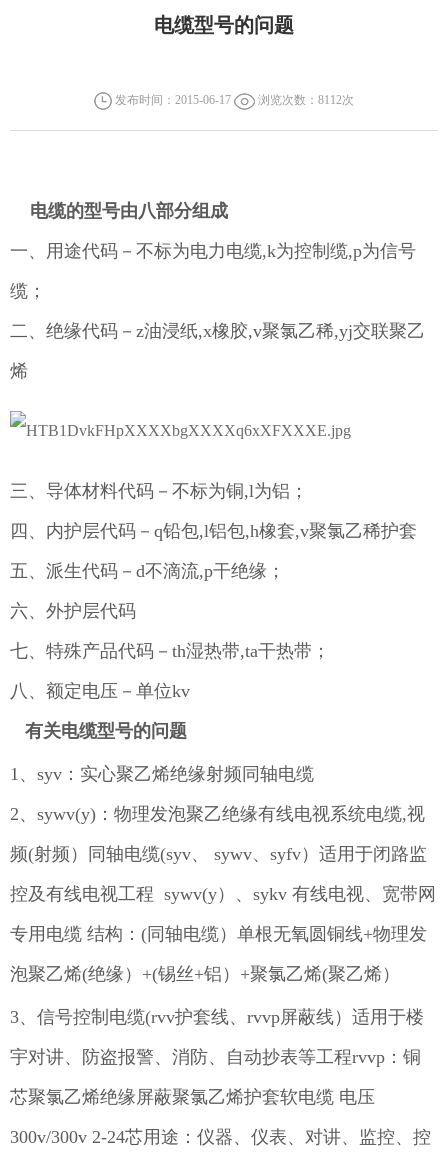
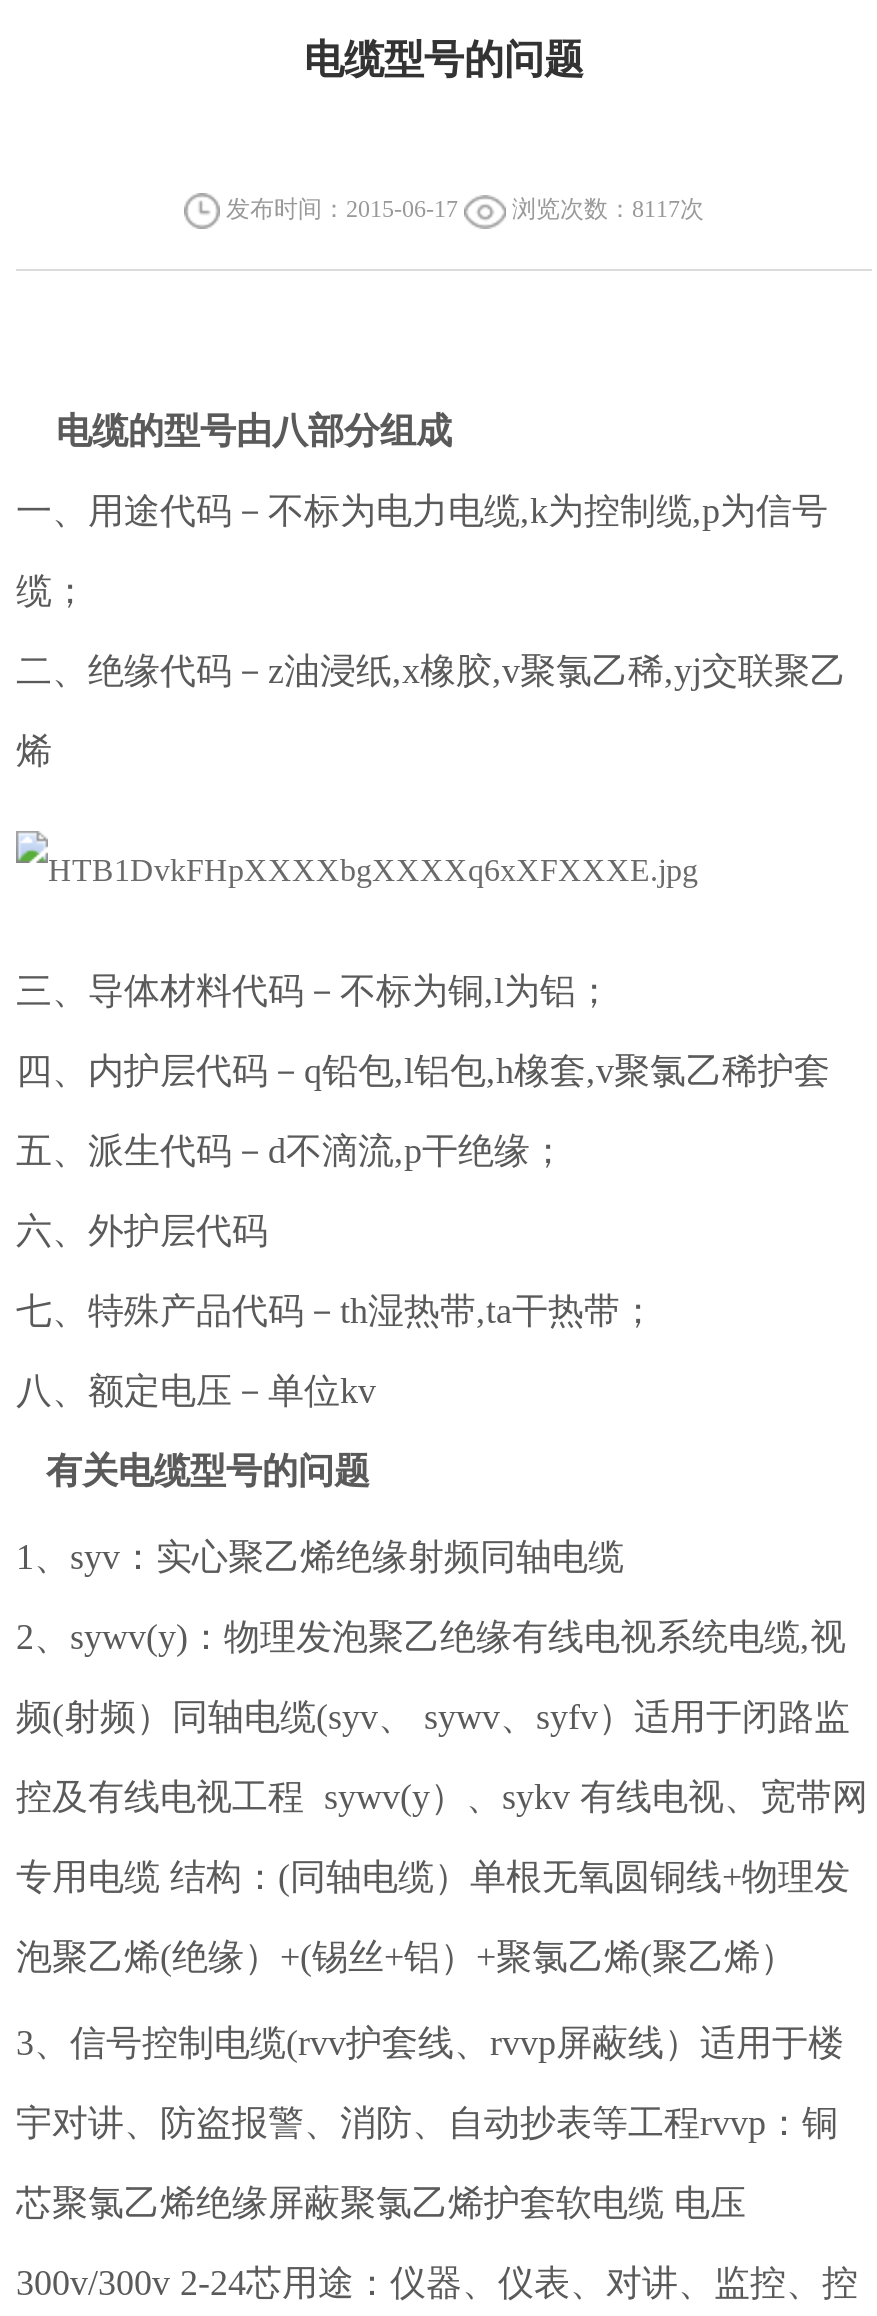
[112,93,354,107] 发布时间：2015-06-17 浏览次数：8112次 -> [220,195,704,223] 发布时间：2015-06-17 浏览次数：8117次

